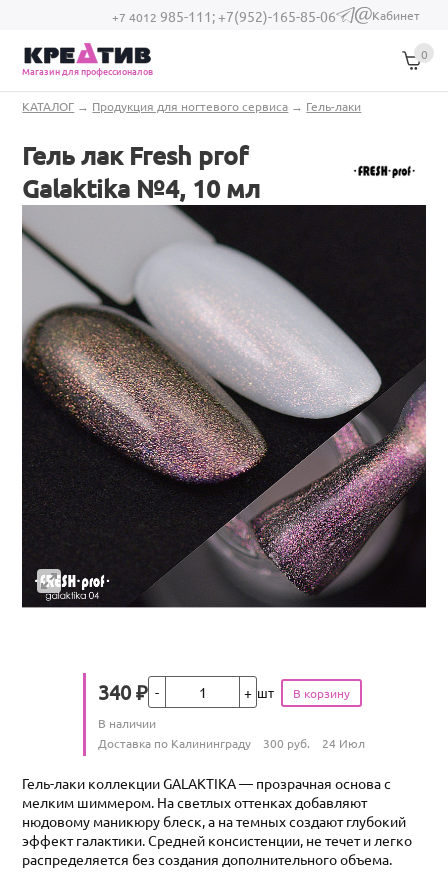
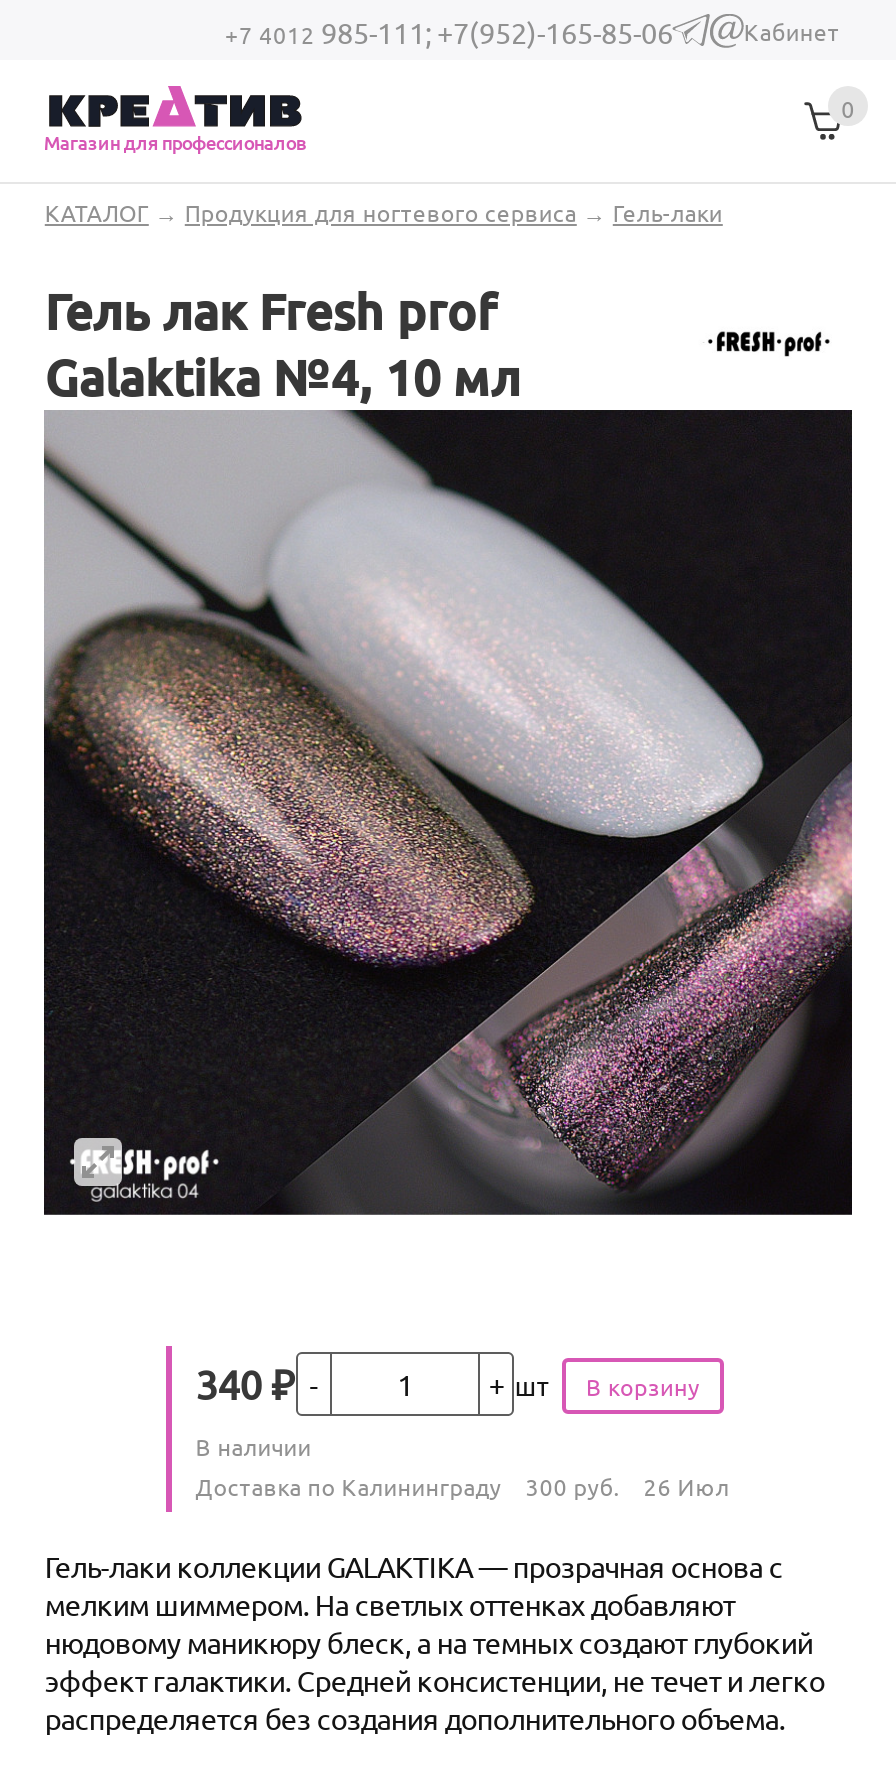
[322,735,365,751] 24 Июл -> [644,1469,730,1501] 26 Июл

